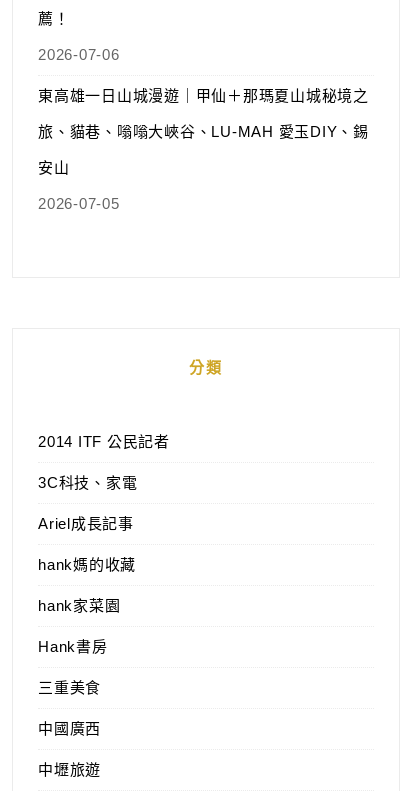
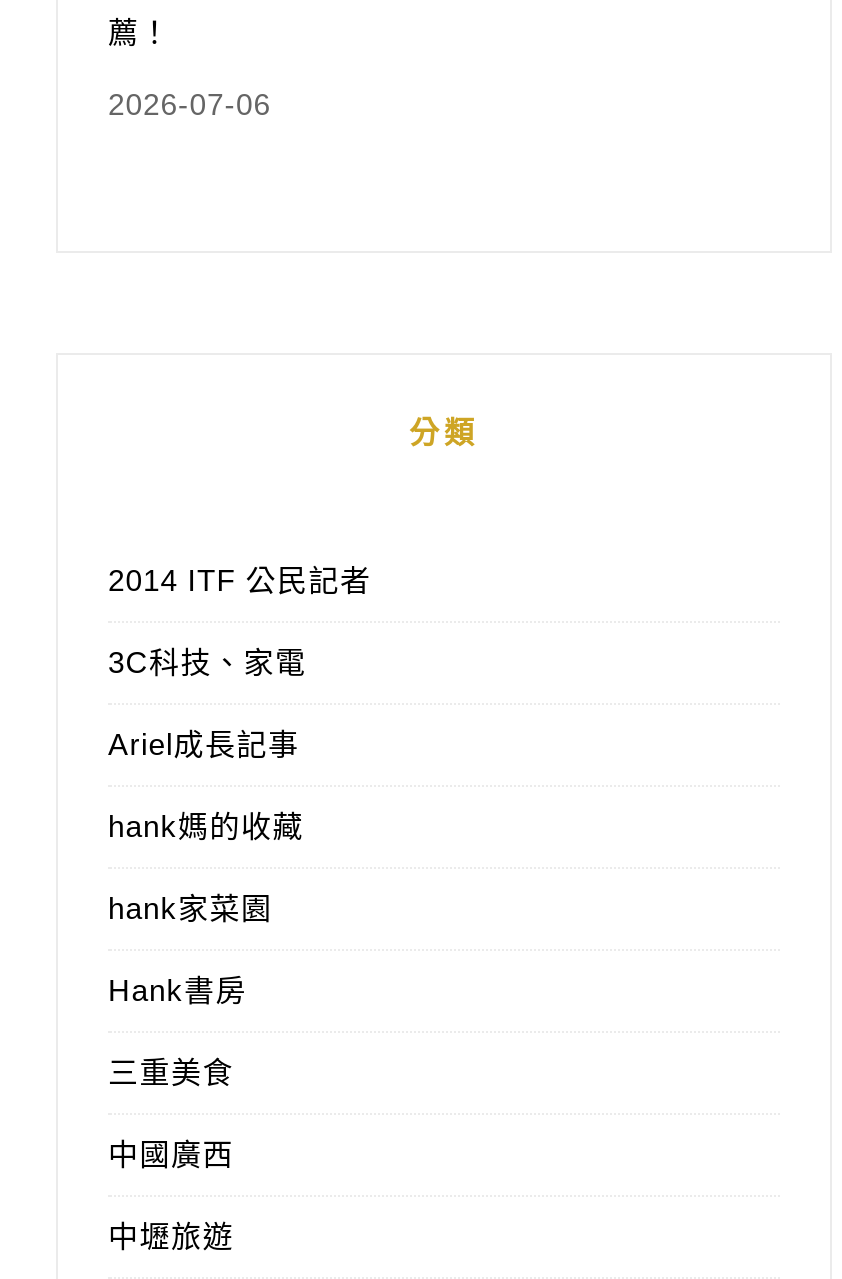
[38,87,369,212] 東高雄一日山城漫遊｜甲仙＋那瑪夏山城秘境之 | 旅、貓巷、嗡嗡大峽谷、LU-MAH 愛玉DIY、錫 | 安山 | 2026-07-05 -> none

